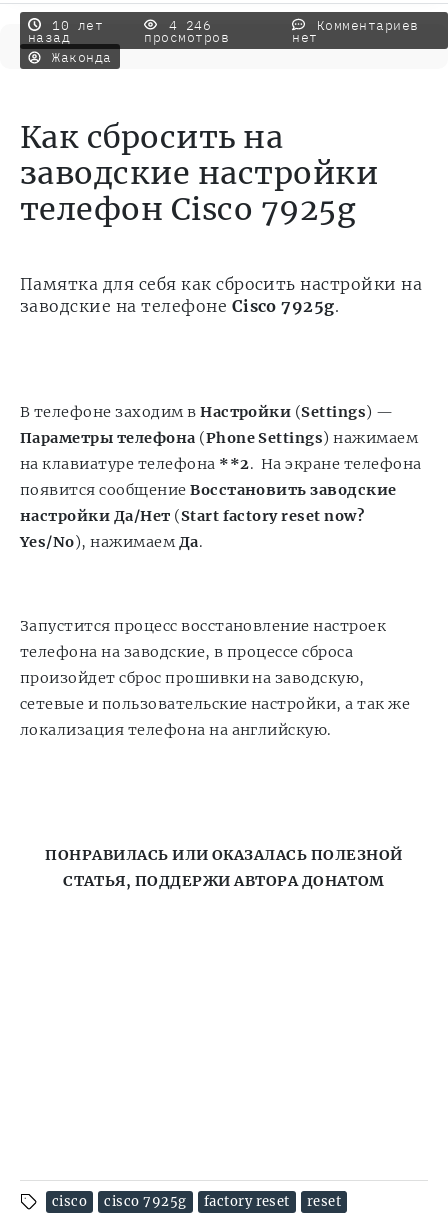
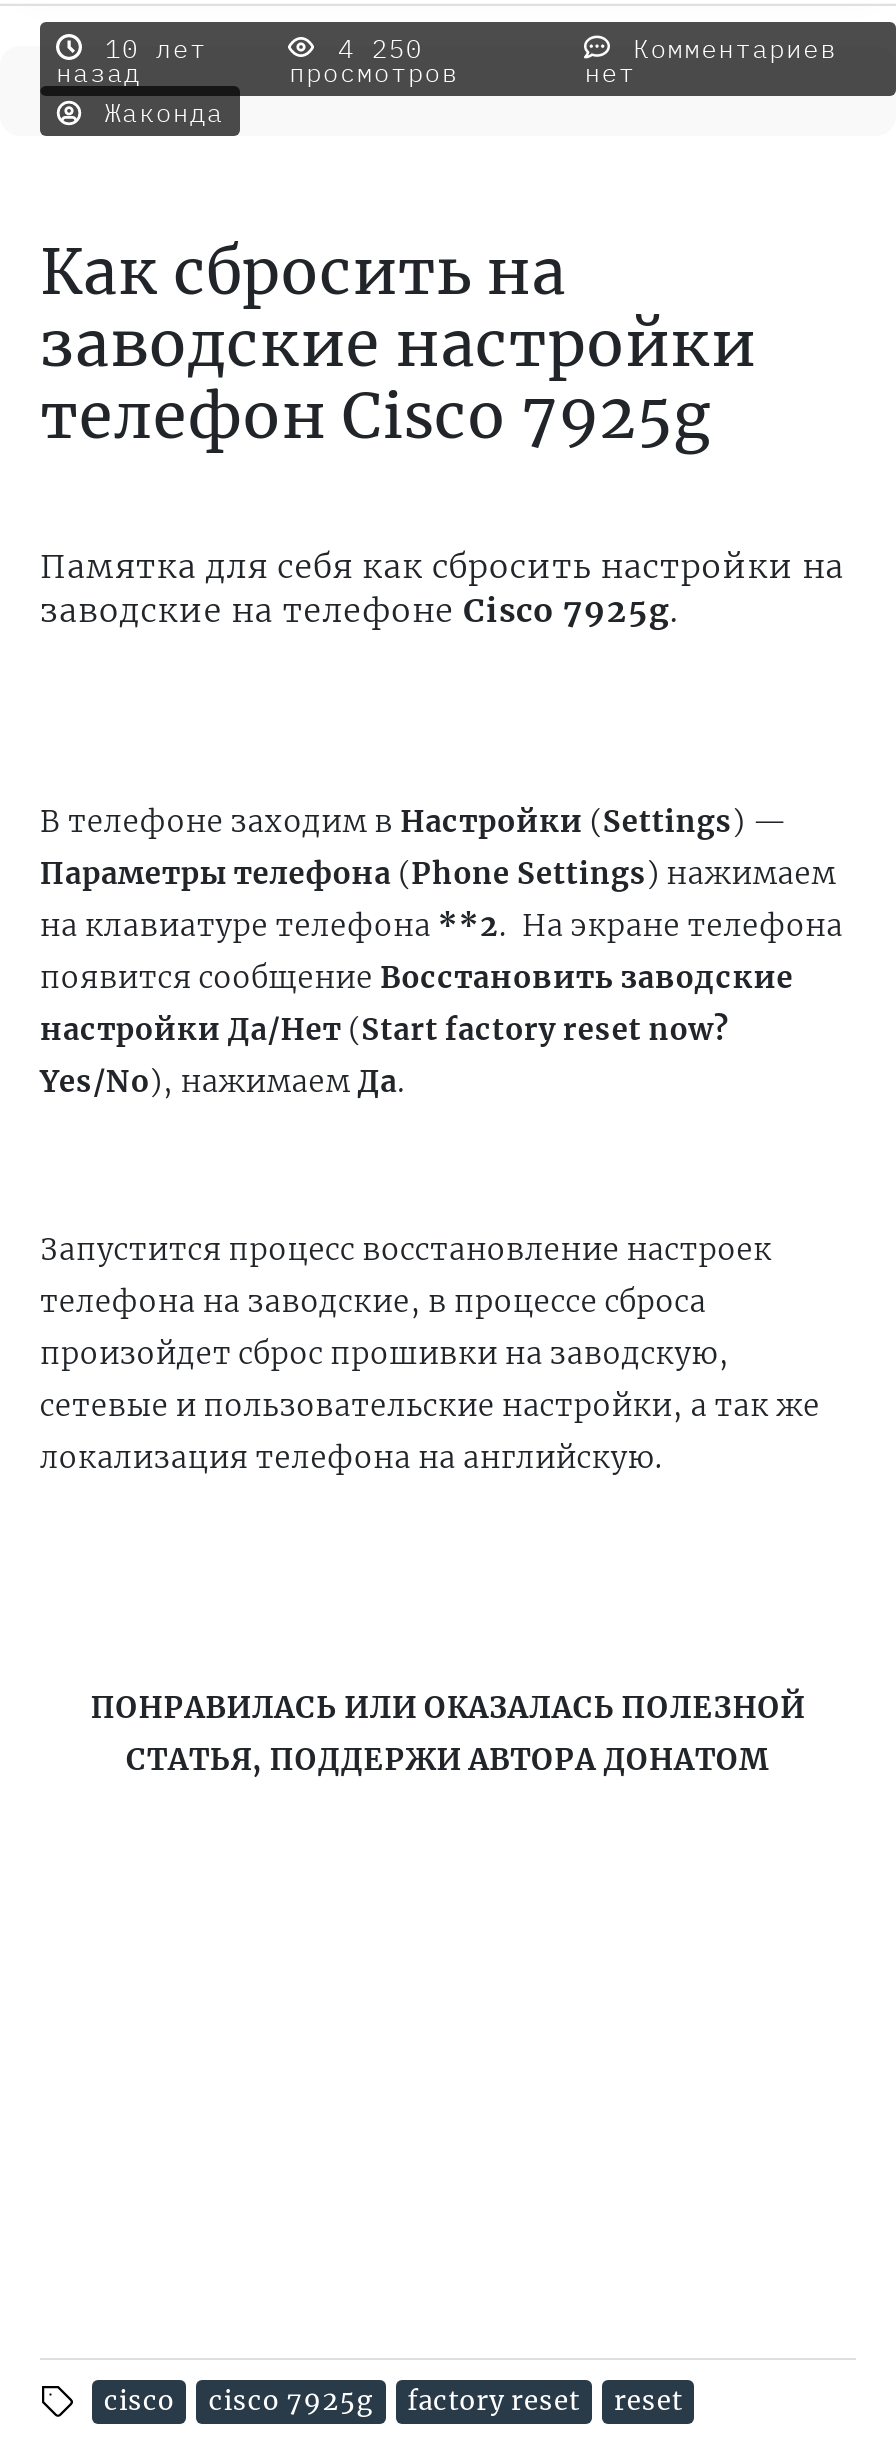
[160,17,211,34] 4 246 -> [321,32,423,66] 4 250

